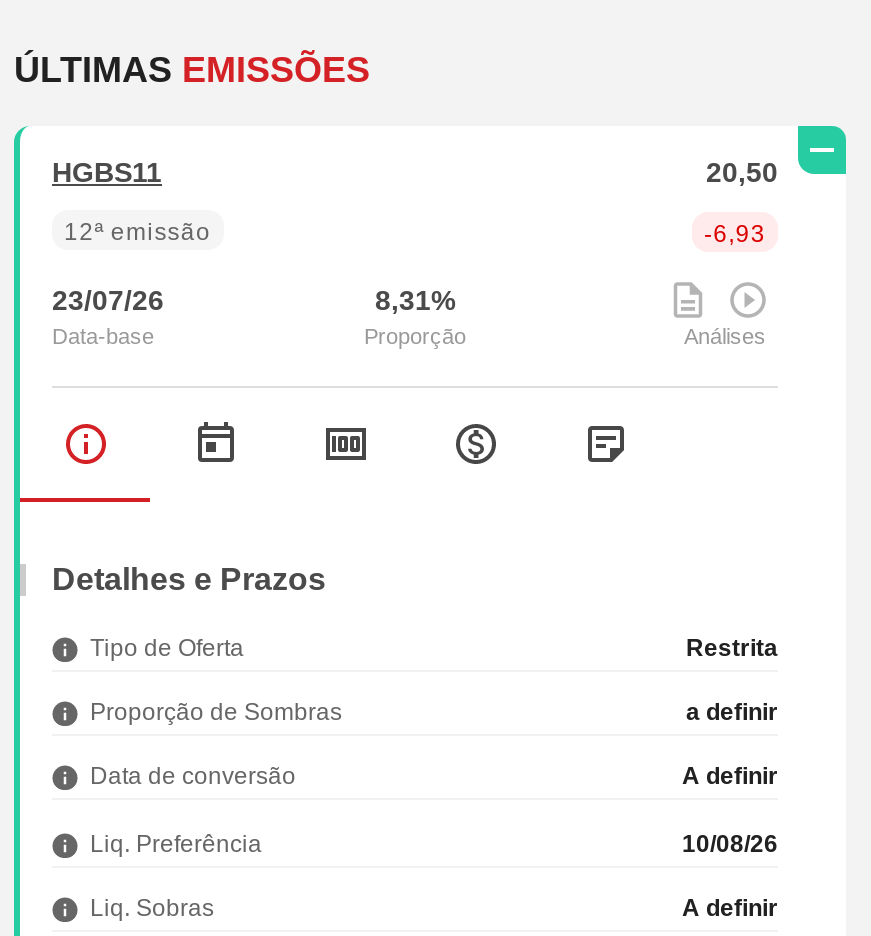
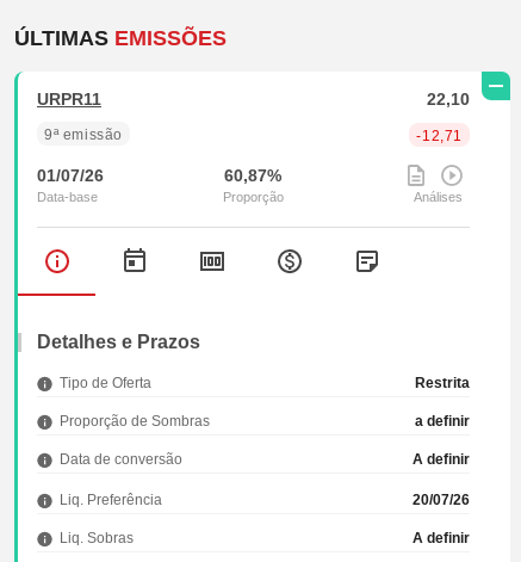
[52,156,162,188] HGBS11 -> [37,89,101,109] URPR11
[706,156,778,188] 20,50 -> [427,89,470,109] 22,10
[64,218,211,246] 12ª emissão -> [44,126,123,143] 9ª emissão
[704,220,766,248] -6,93 -> [417,128,463,144] -12,71
[52,283,455,315] 23/07/26 | 8,31% -> [37,165,282,184] 01/07/26 | 60,87%
[682,830,778,858] 10/08/26 -> [413,492,470,508] 20/07/26

